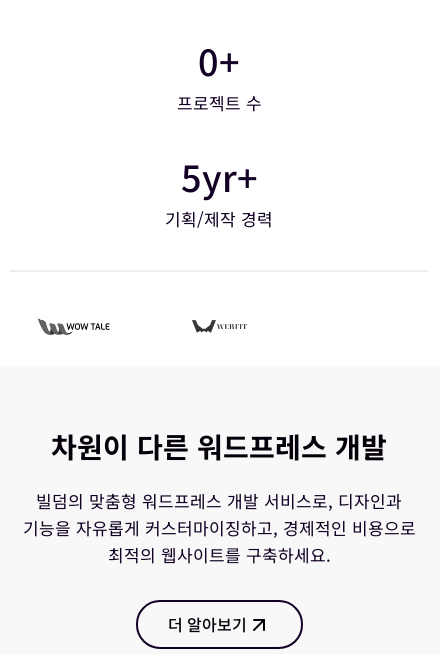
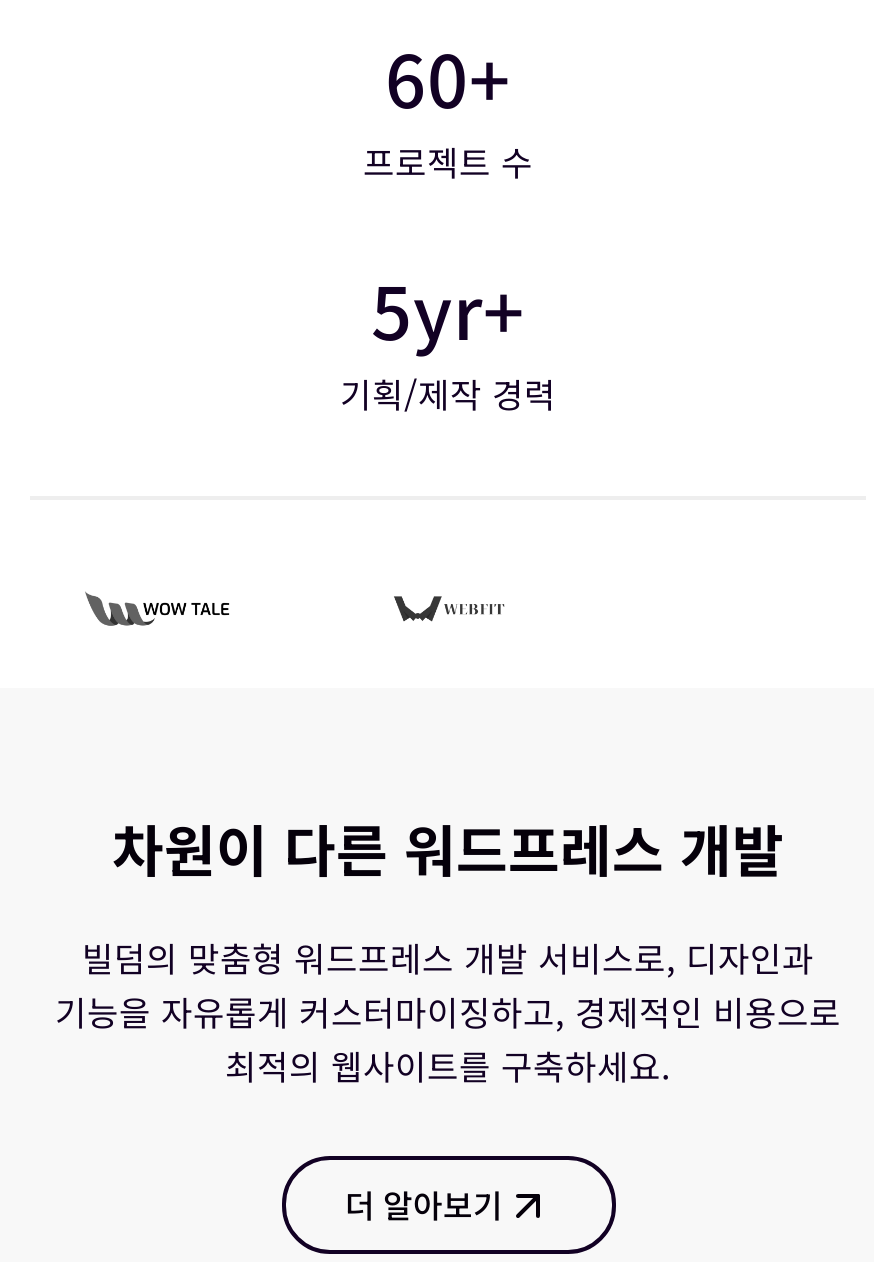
[198,34,240,86] 0+ -> [385,24,511,128] 60+

